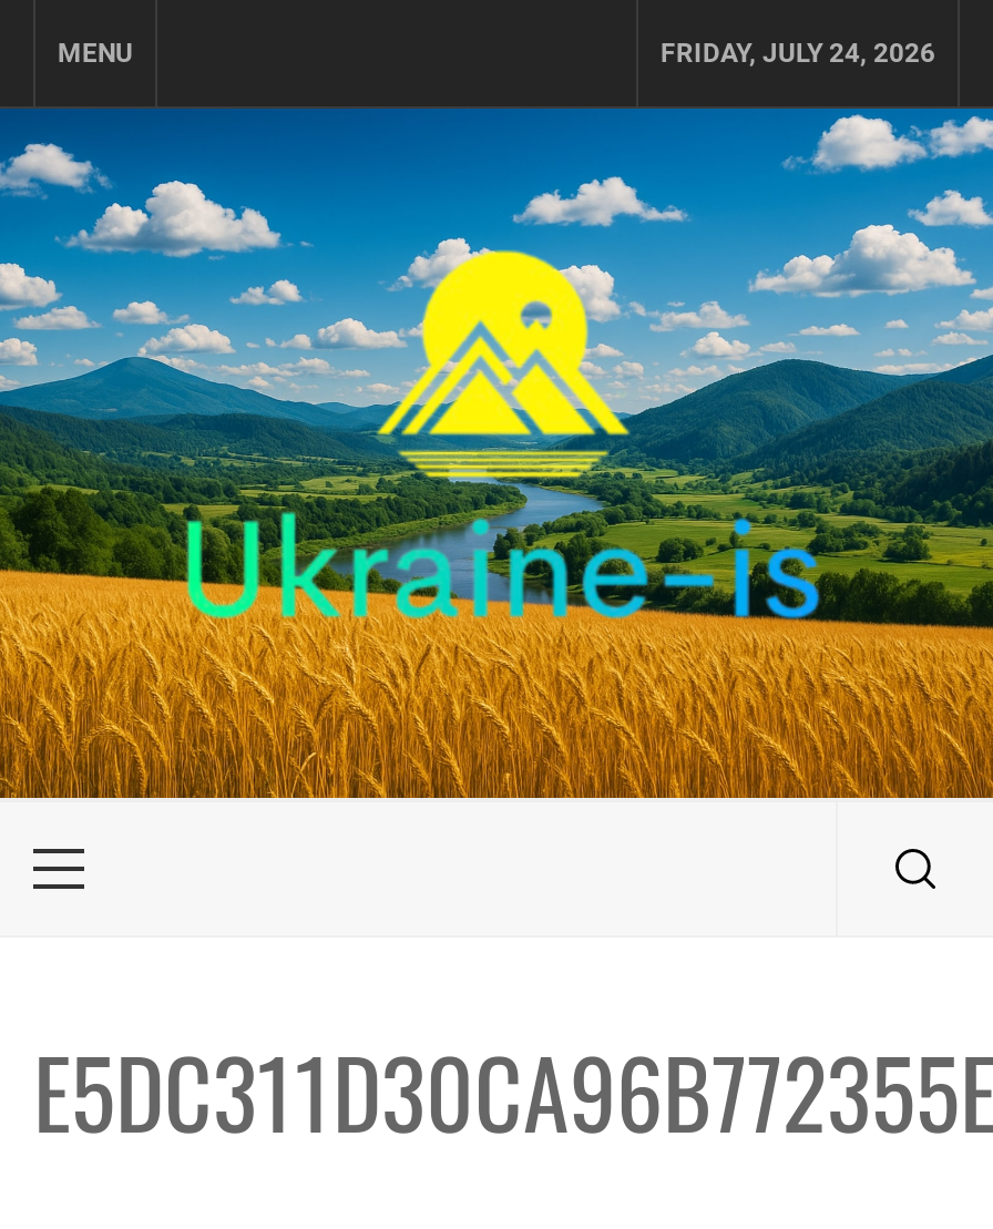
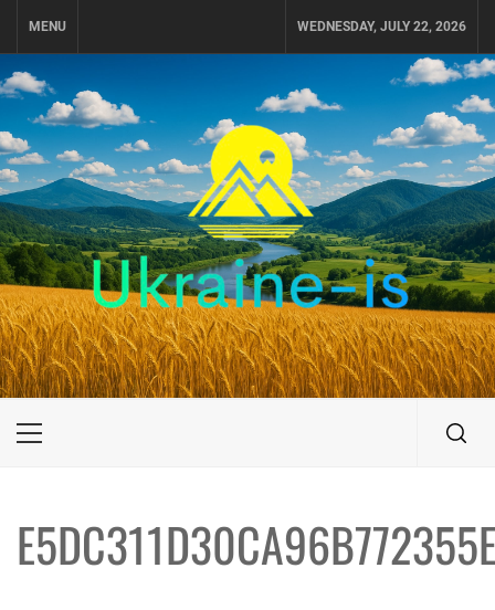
[661,38,935,69] FRIDAY, JULY 24, 2026 -> [297,19,466,34] WEDNESDAY, JULY 22, 2026

